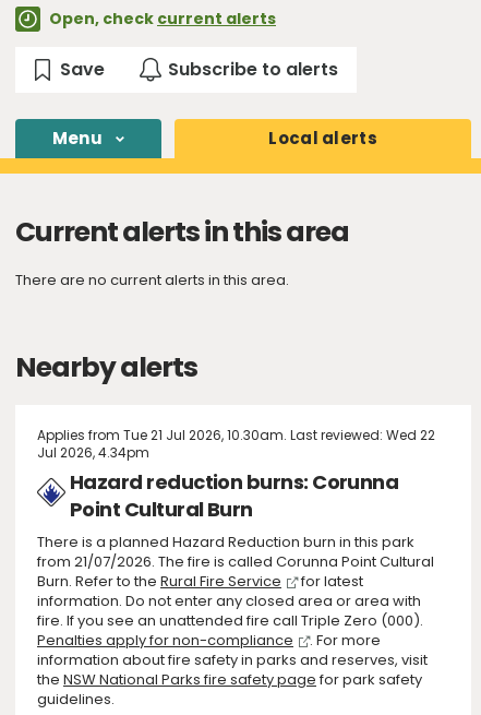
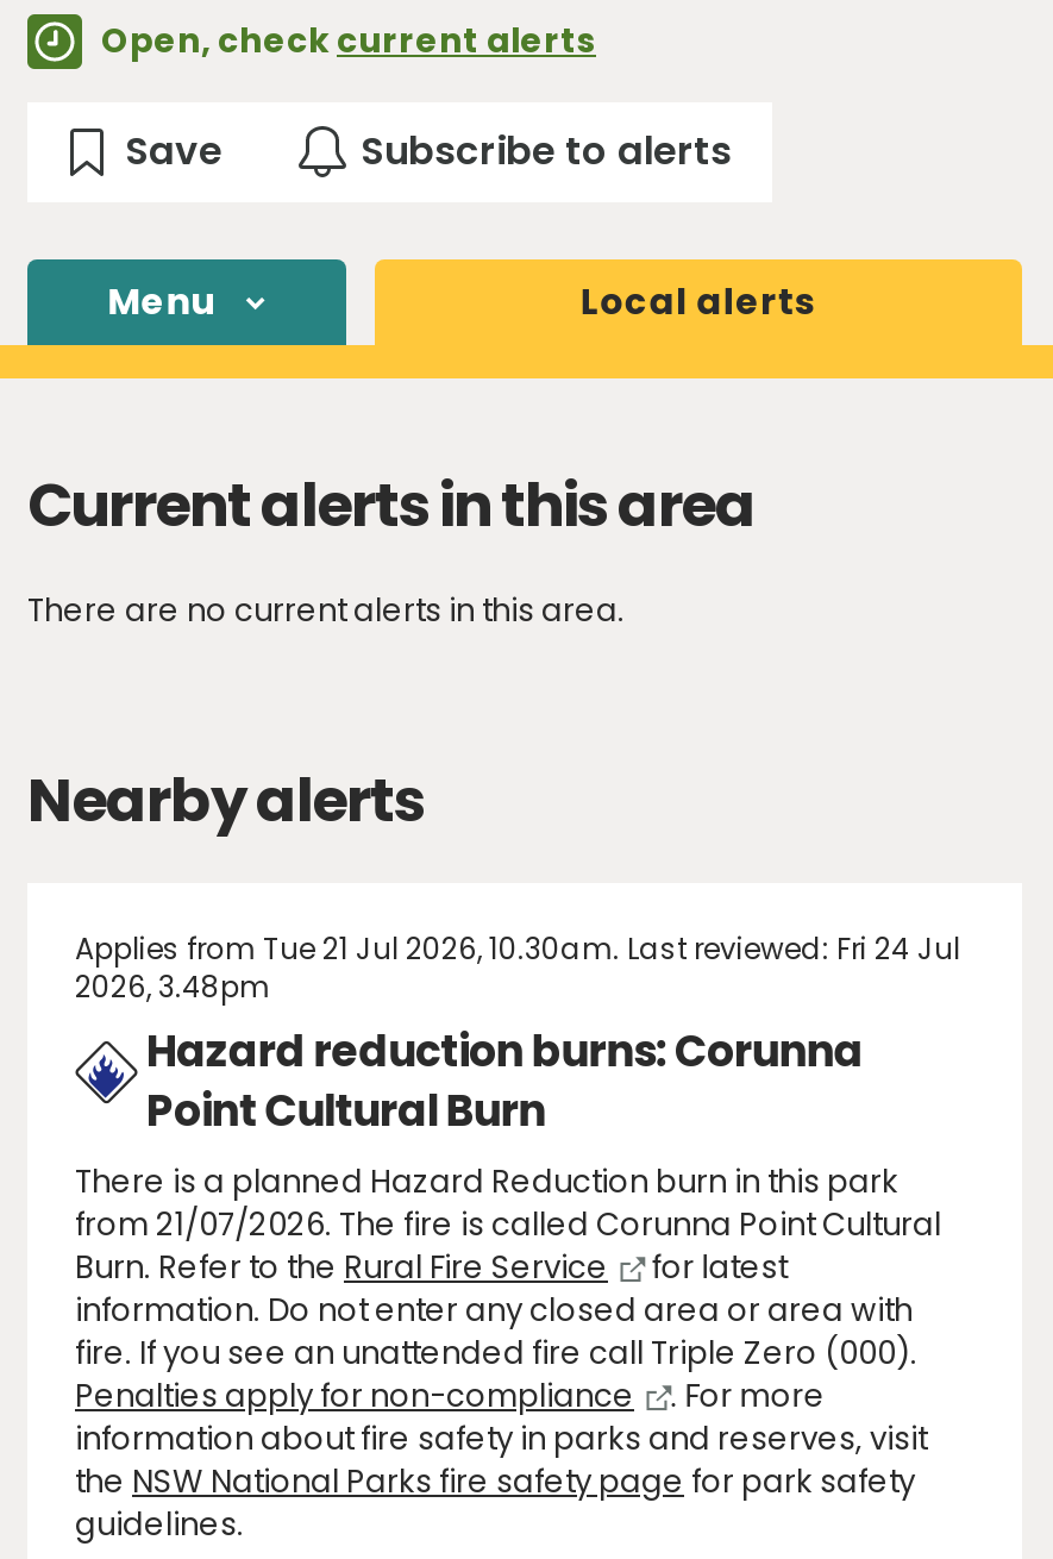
[37,426,435,462] Applies from Tue 21 Jul 2026, 10.30am. Last reviewed: Wed 22 | Jul 2026, 4.34pm -> [75,929,960,1008] Applies from Tue 21 Jul 2026, 10.30am. Last reviewed: Fri 24 Jul | 2026, 3.48pm

